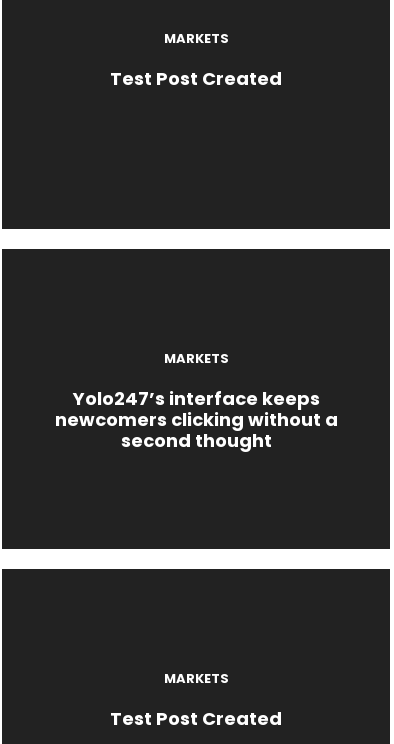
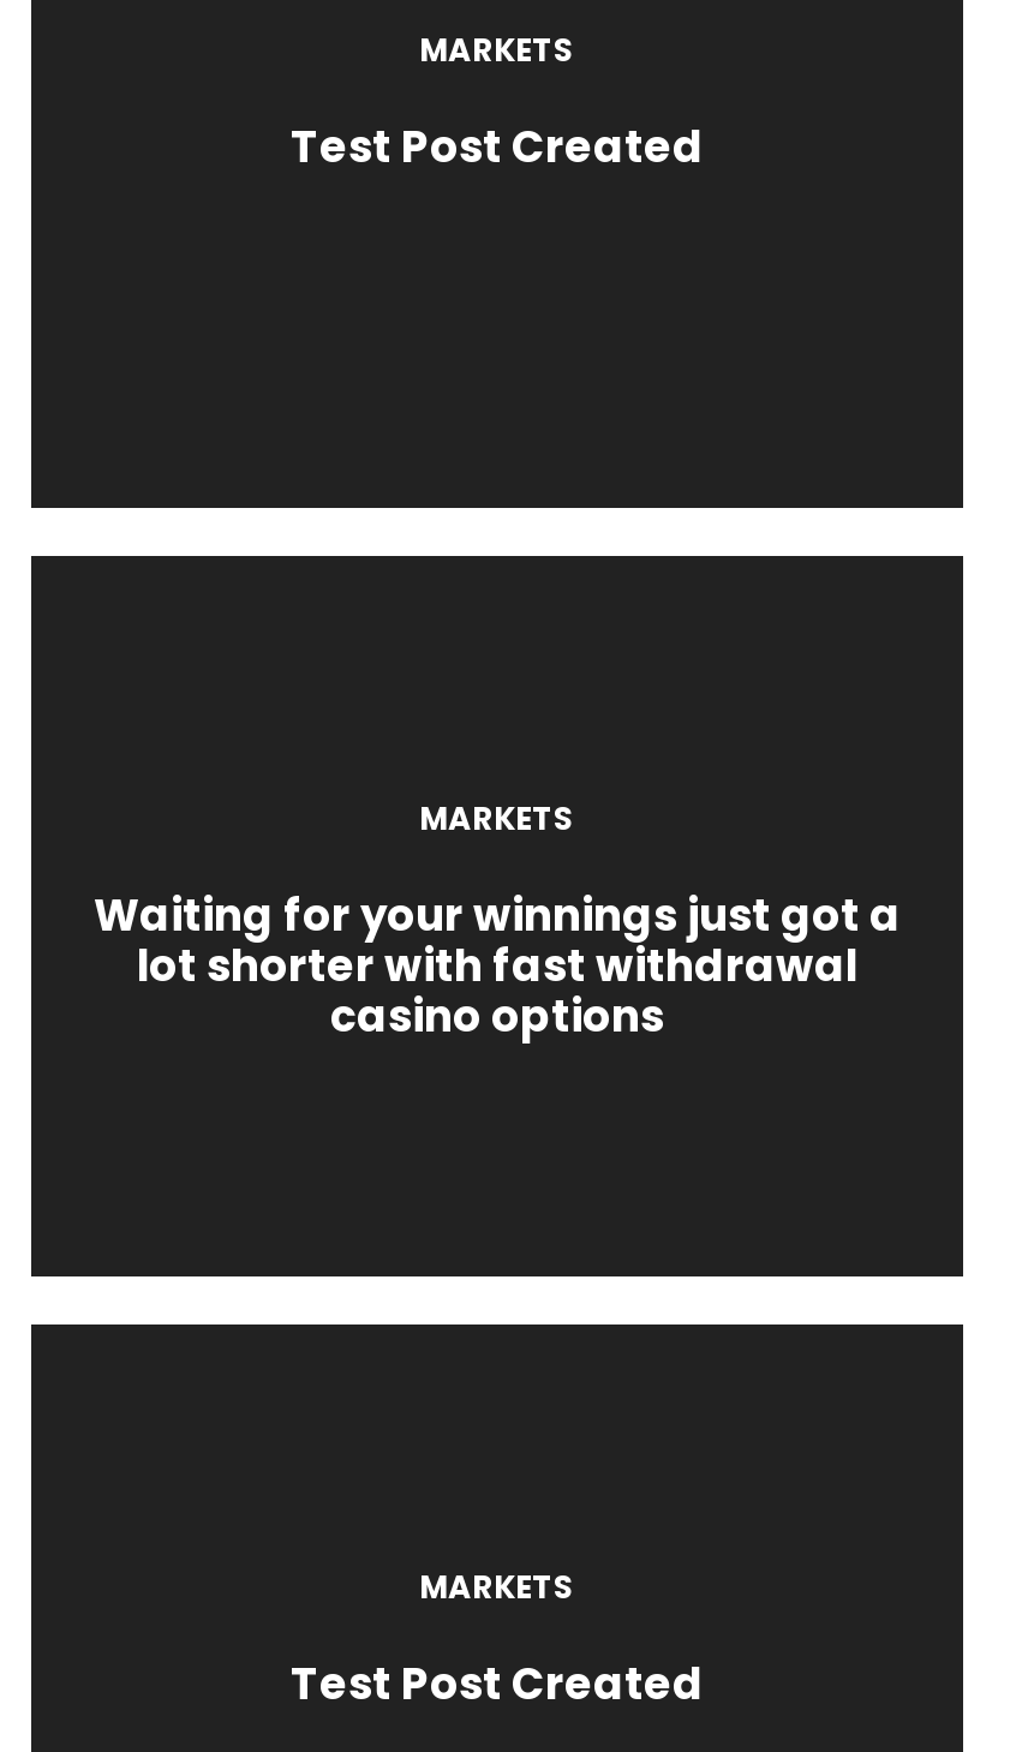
[54,386,337,453] Yolo247’s interface keeps | newcomers clicking without a | second thought -> [94,885,901,1046] Waiting for your winnings just got a | lot shorter with fast withdrawal | casino options

